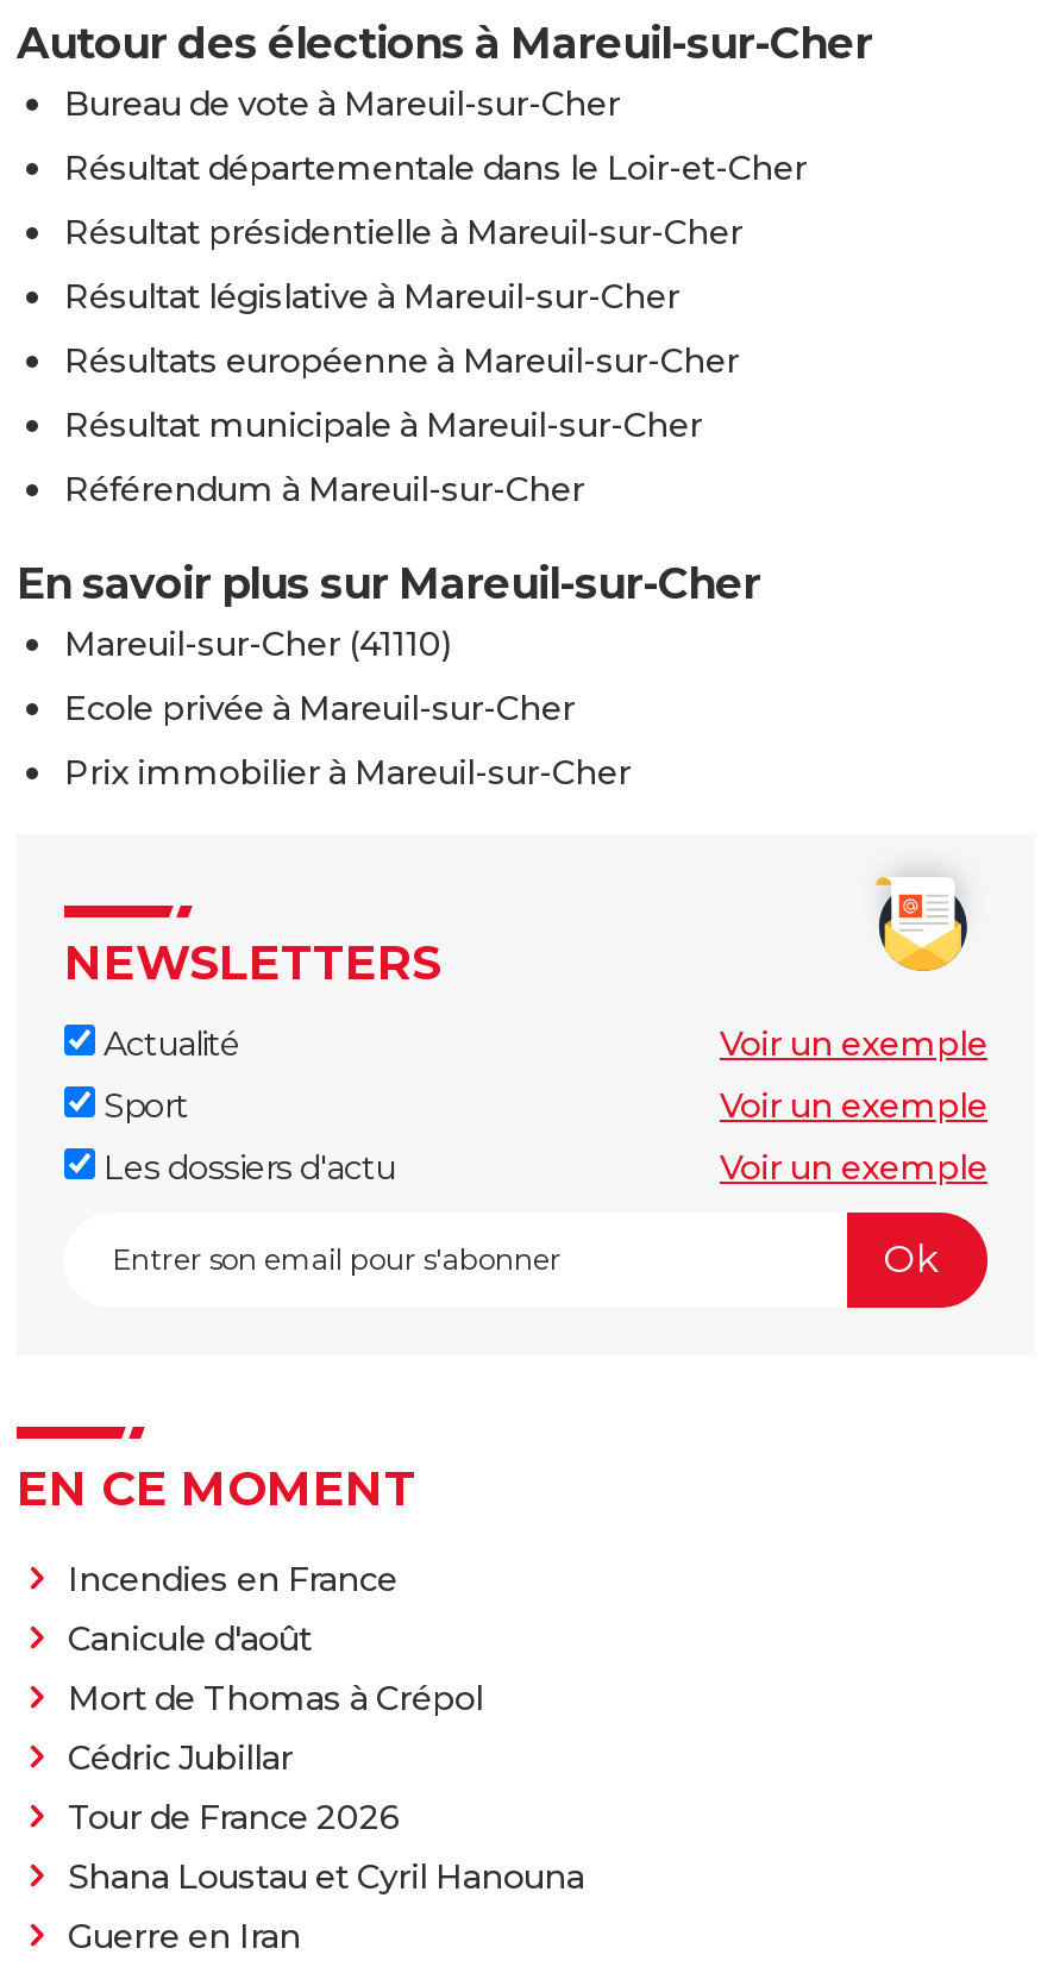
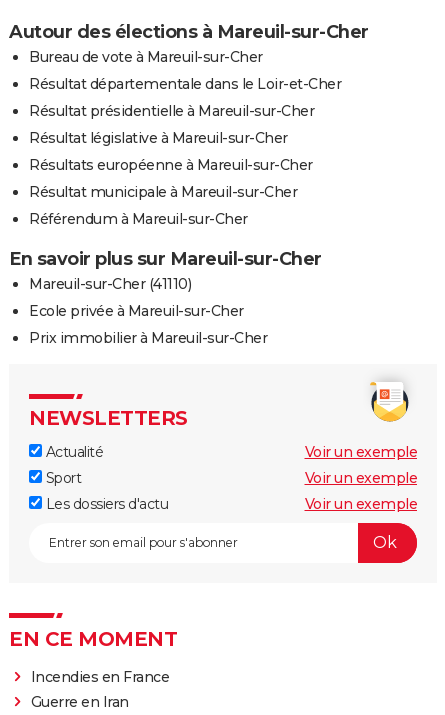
[68,1616,584,1897] Canicule d'août | Mort de Thomas à Crépol | Cédric Jubillar | Tour de France 2026 | Shana Loustau et Cyril Hanouna -> none

